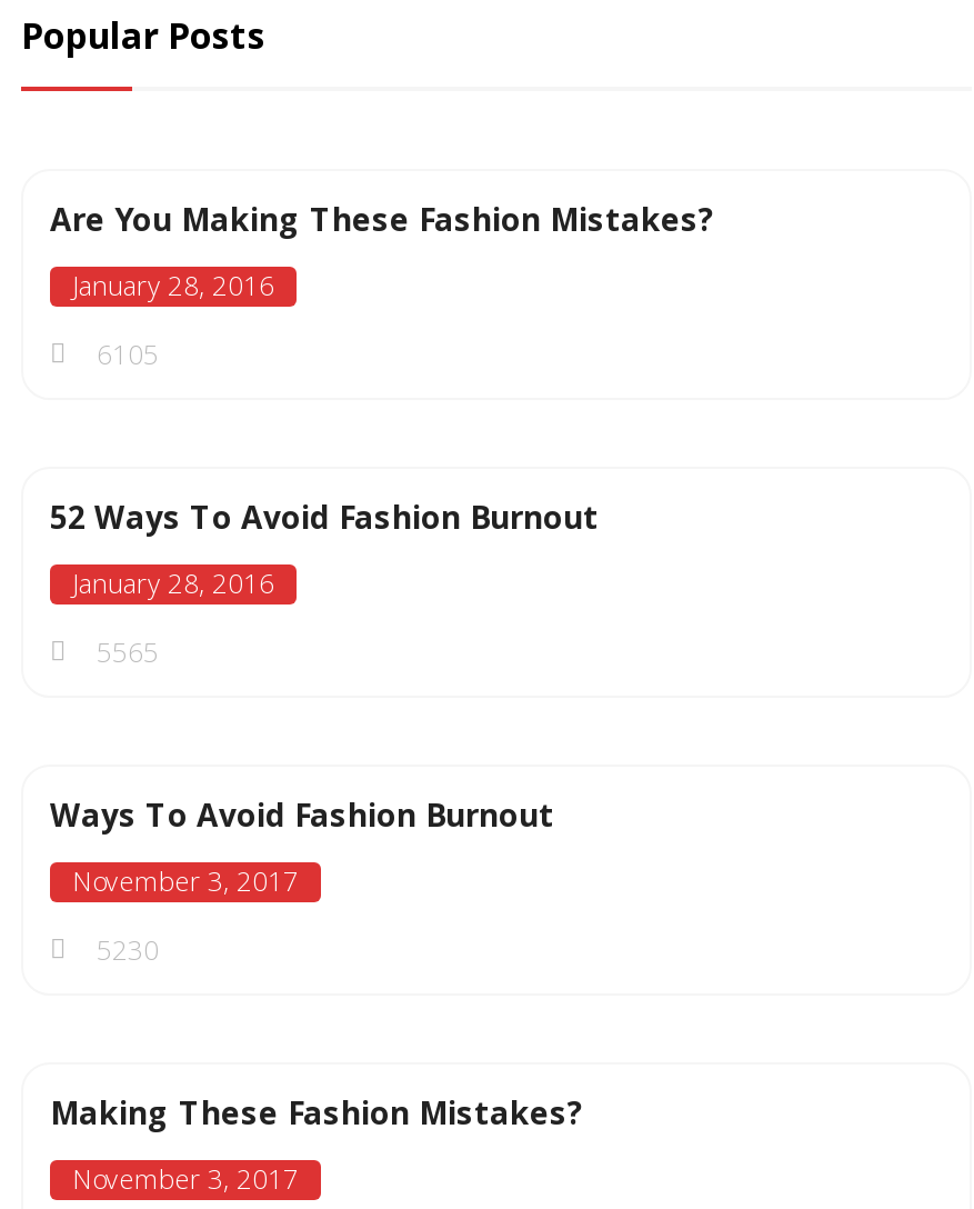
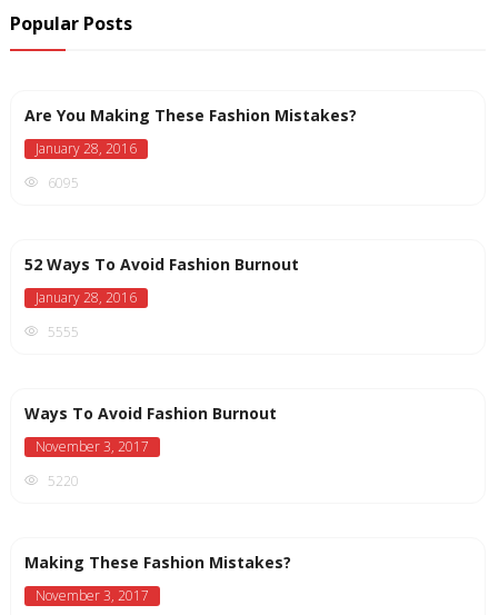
[90,336,159,373] 6105 -> [44,173,79,192] 6095
[90,633,159,671] 5565 -> [44,323,79,341] 5555
[90,931,159,969] 5230 -> [44,472,79,490] 5220

